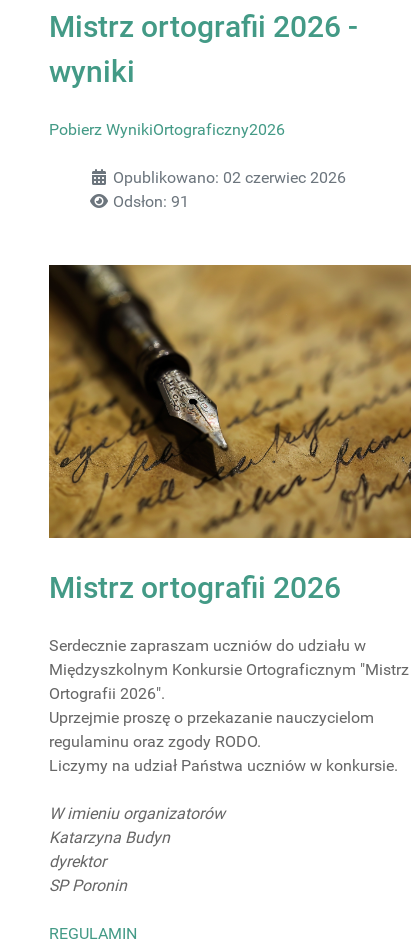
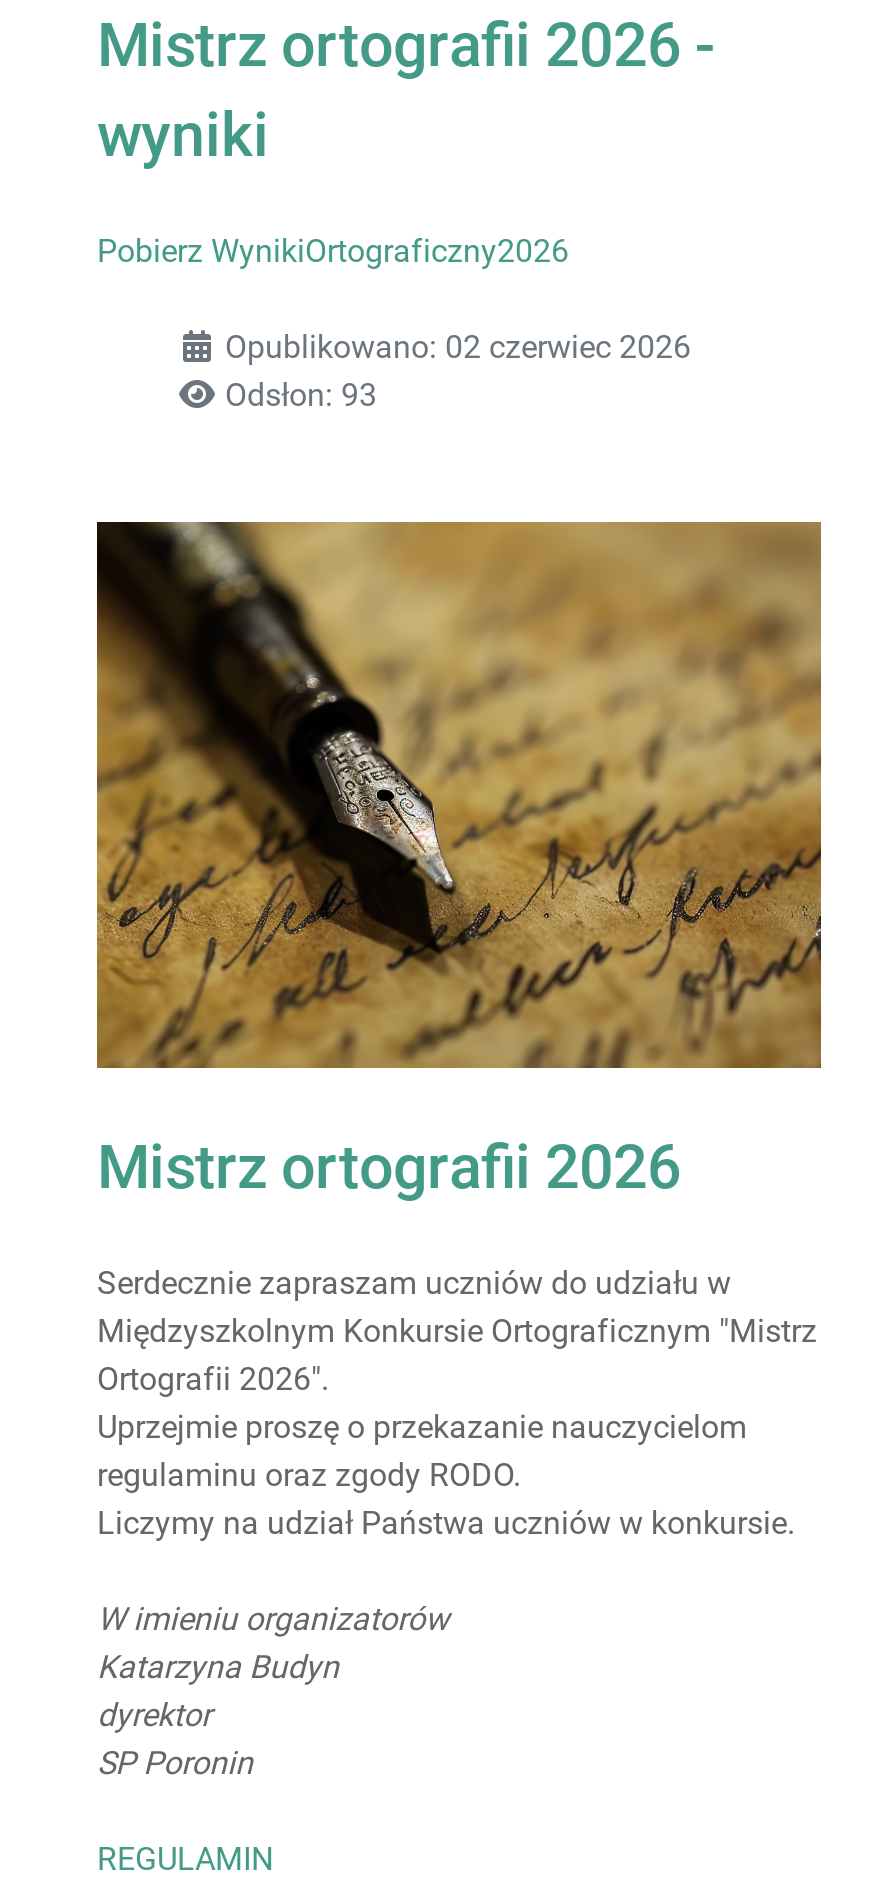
[113,192,189,211] Odsłon: 91 -> [225,377,377,415] Odsłon: 93

